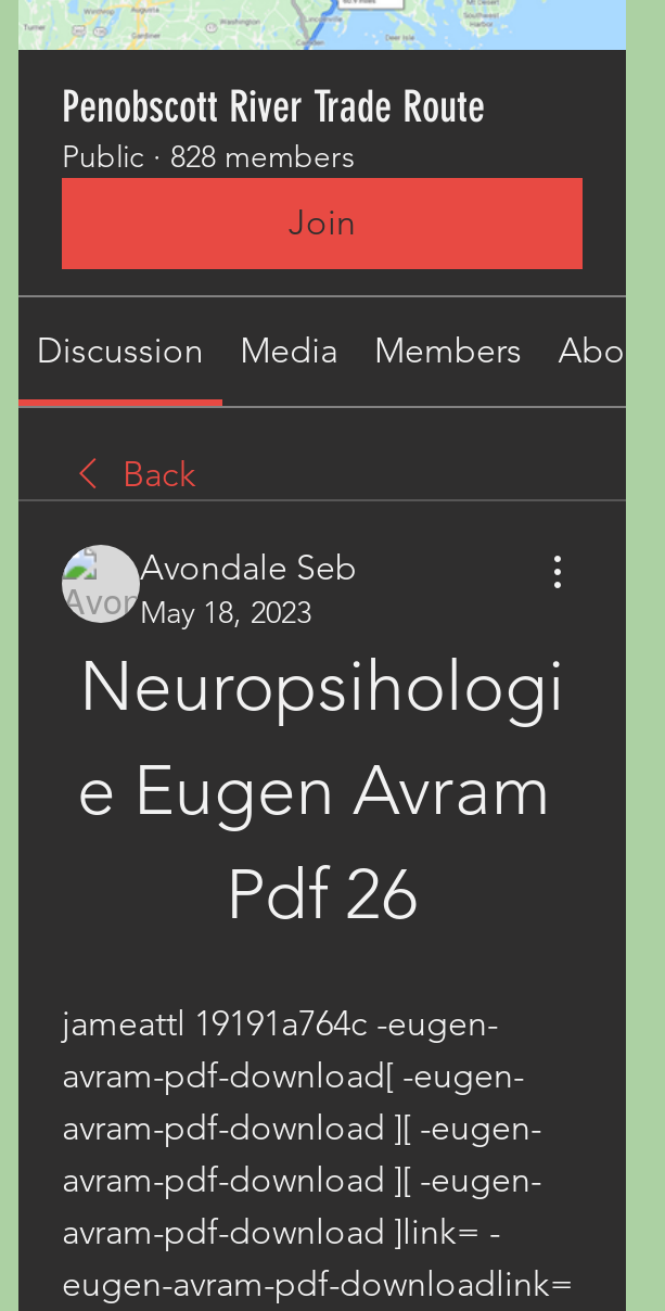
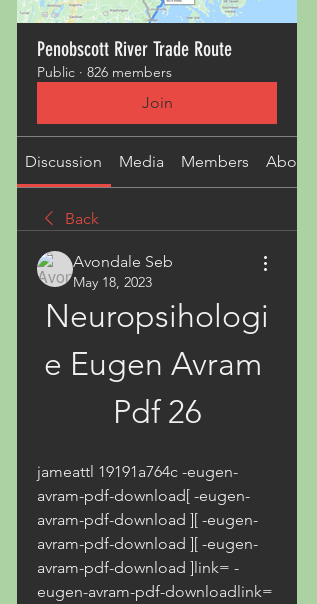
[62,137,355,176] Public · 828 members -> [37,63,172,81] Public · 826 members

